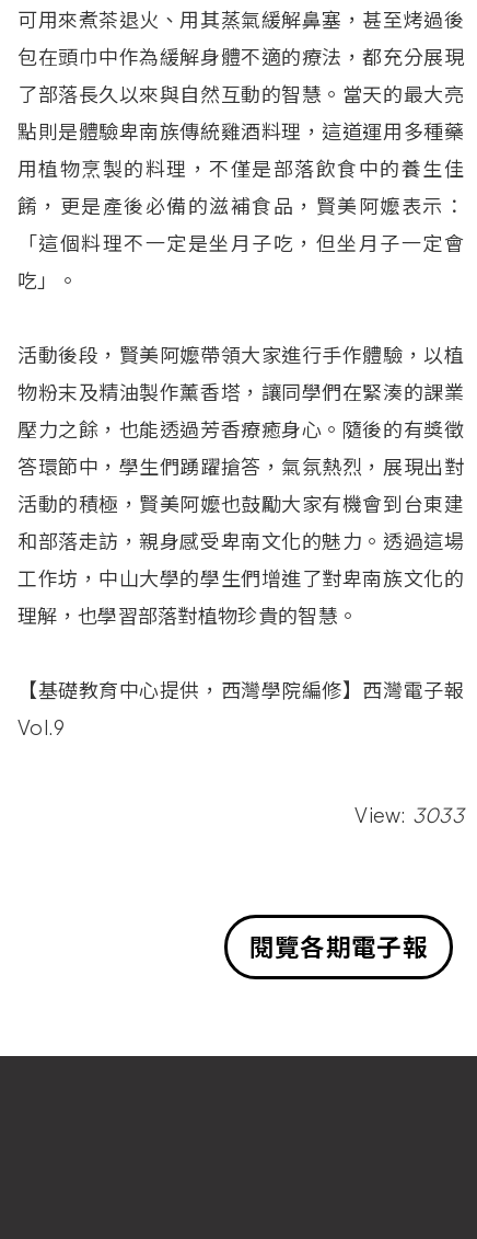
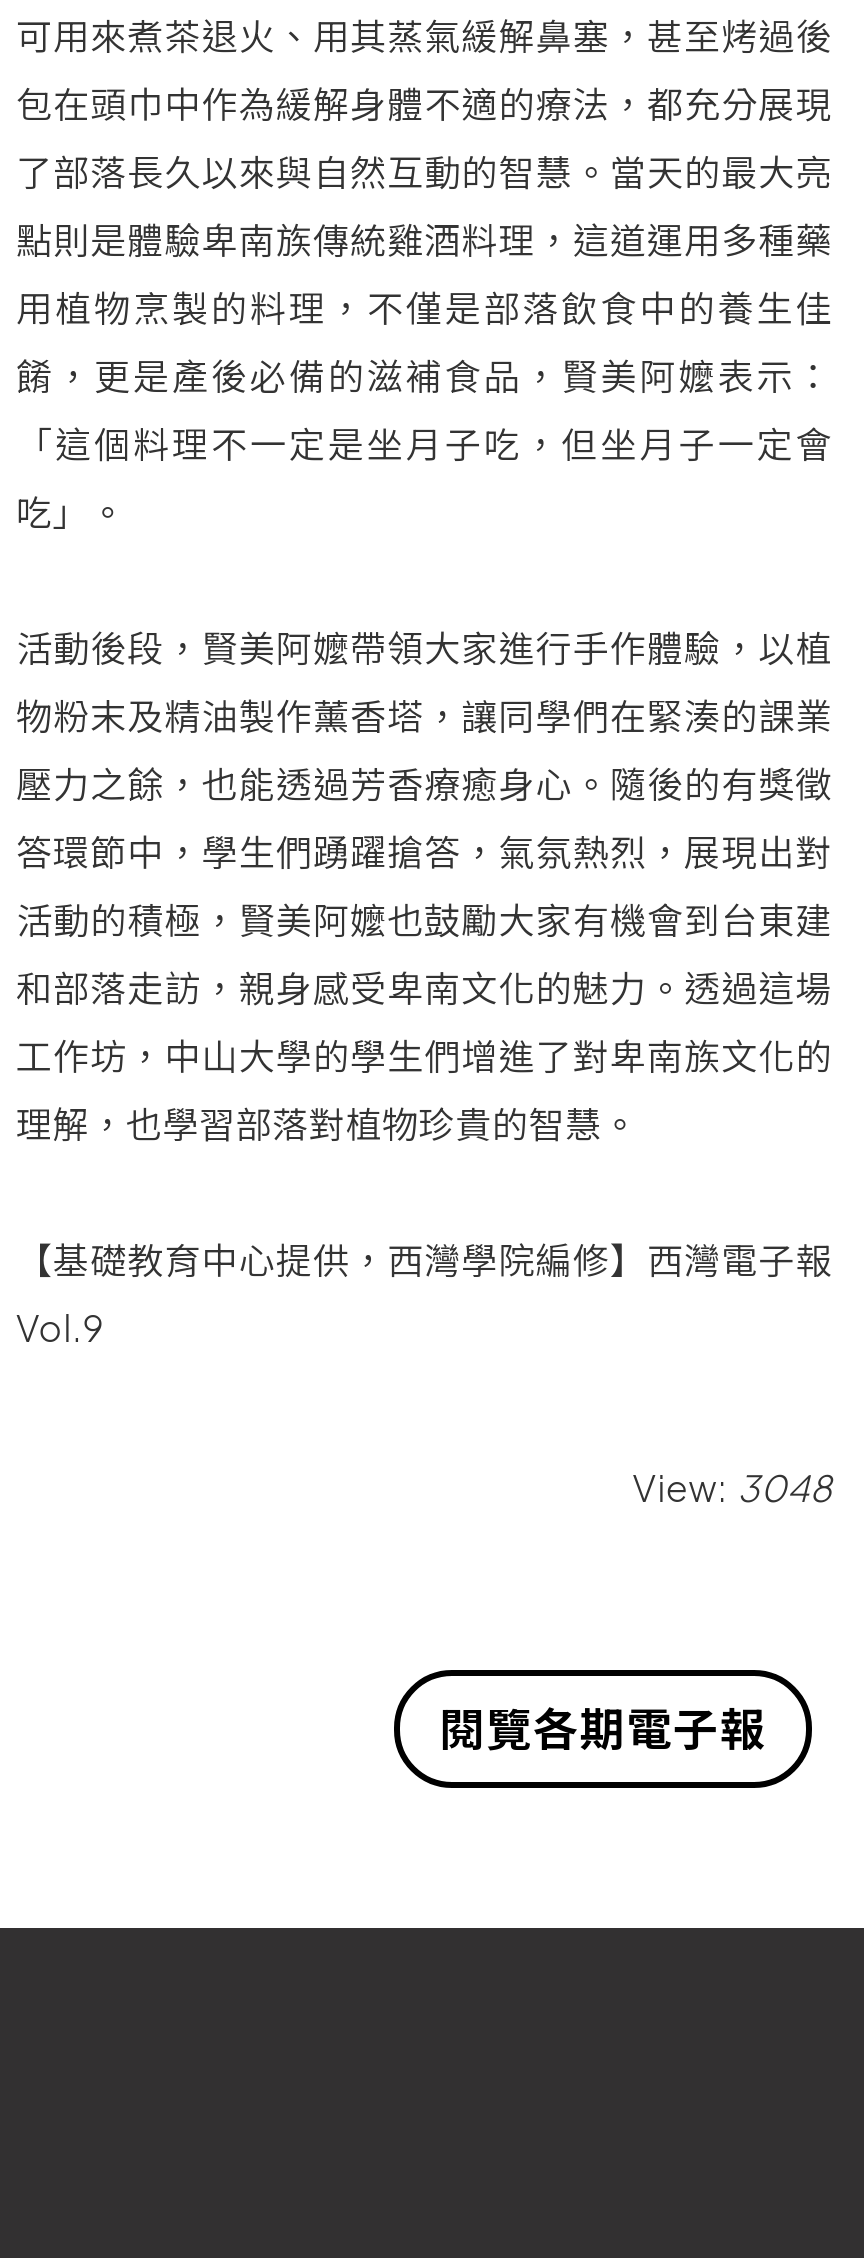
[355,802,464,827] View: 3033 -> [633,1464,832,1510] View: 3048

